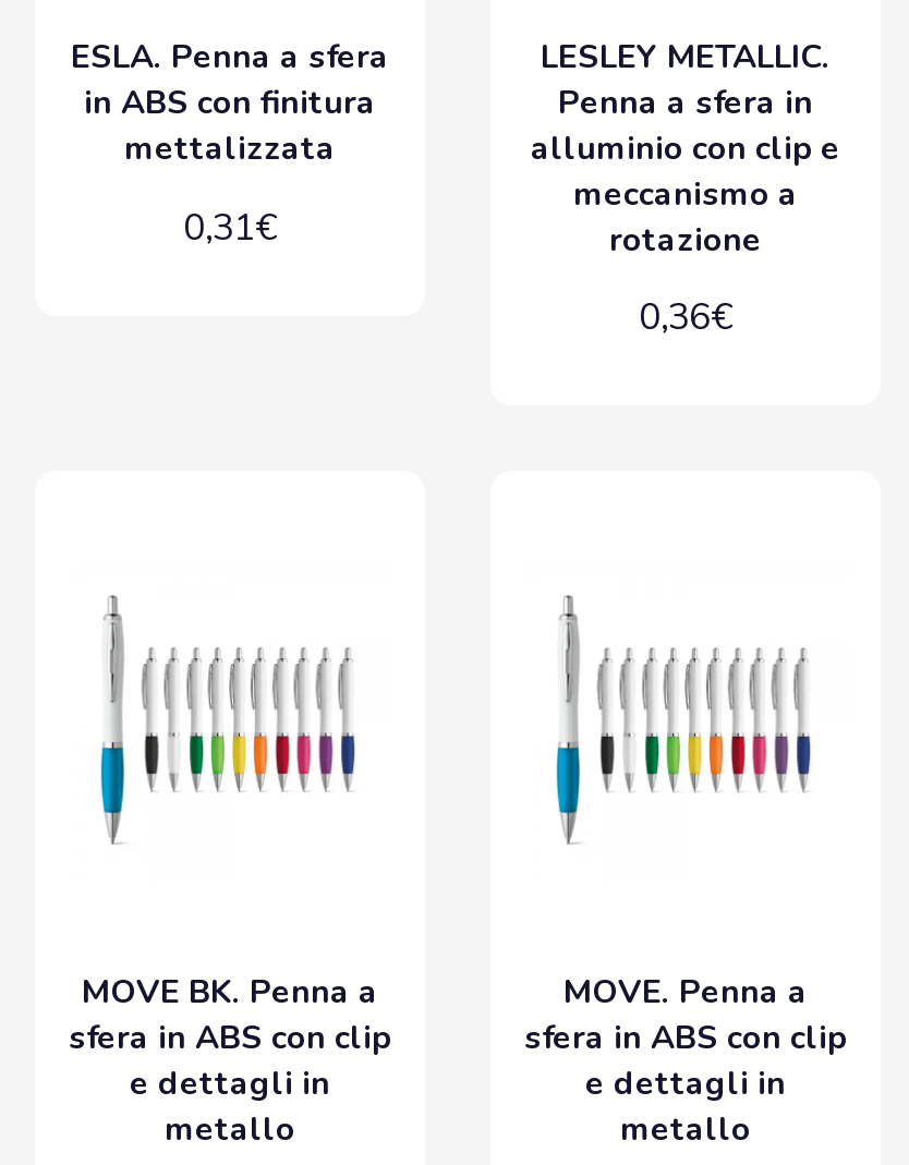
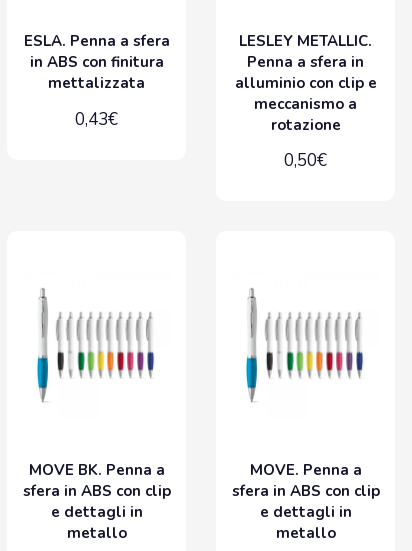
[183,203,277,253] 0,31€ -> [75,108,118,131] 0,43€
[639,292,732,342] 0,36€ -> [284,149,327,172] 0,50€

